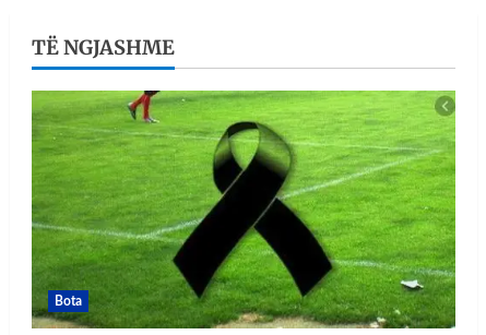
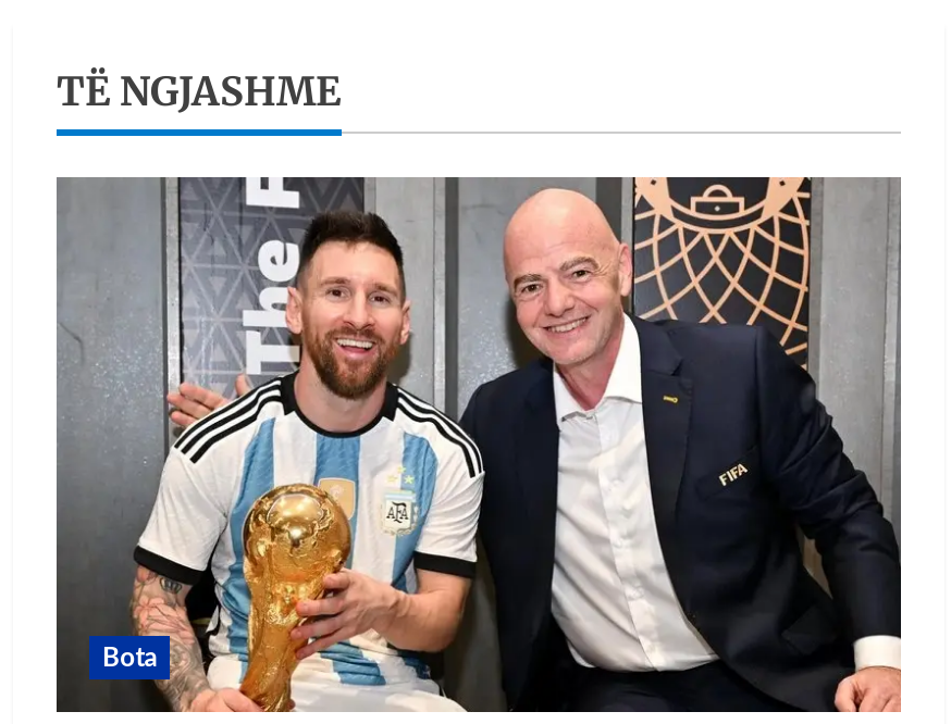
[31,89,457,330] [image] -> [54,175,903,714] [image]

